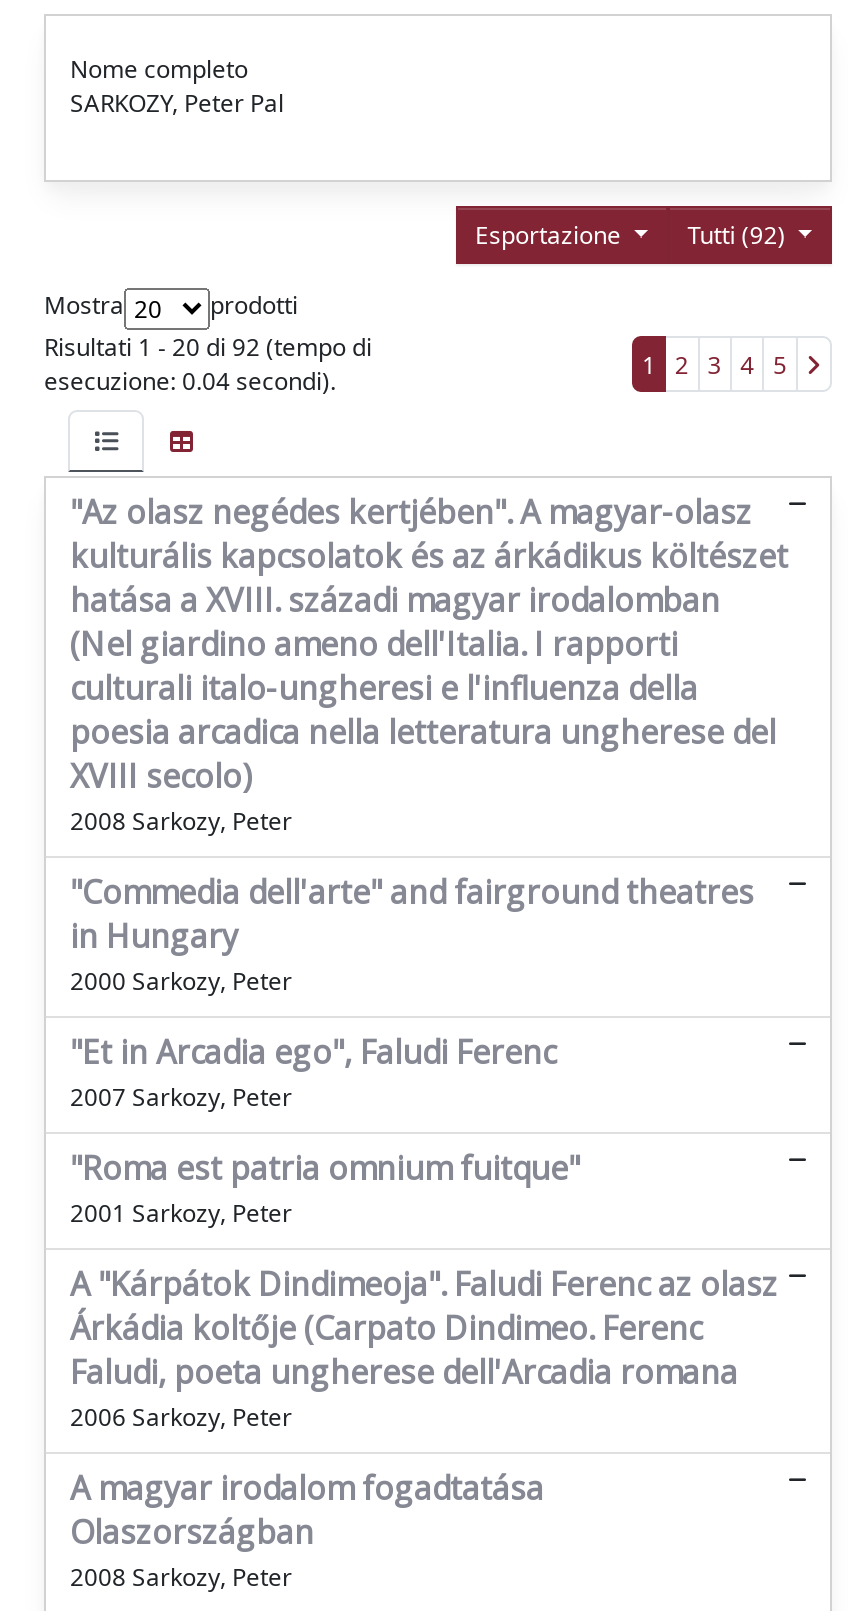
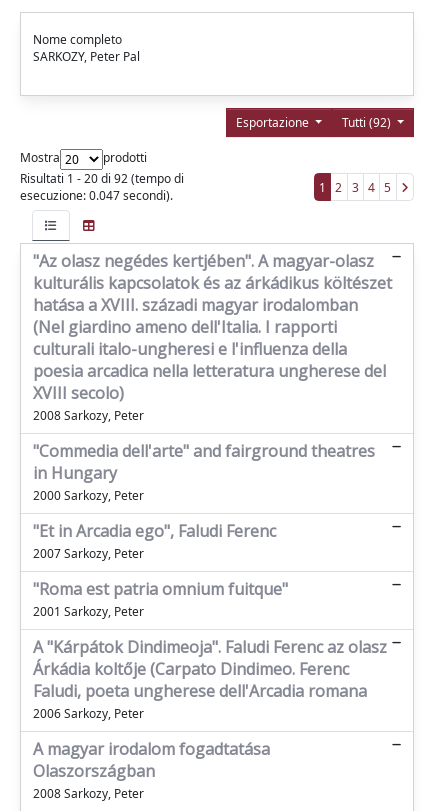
[44,364,336,398] esecuzione: 0.04 secondi). -> [20,187,173,204] esecuzione: 0.047 secondi).

